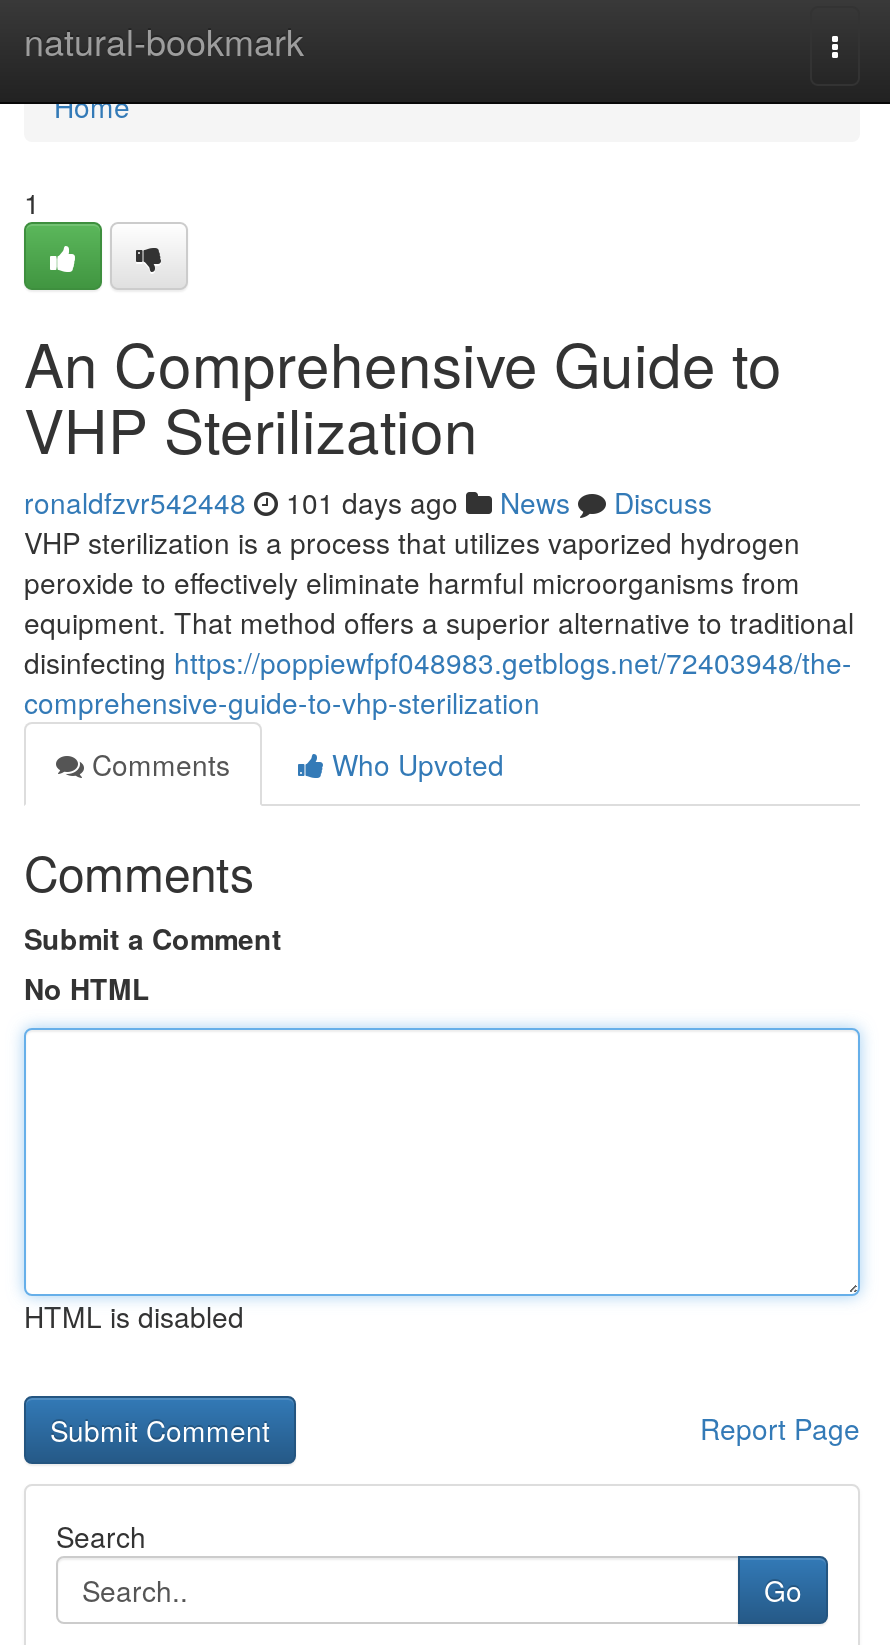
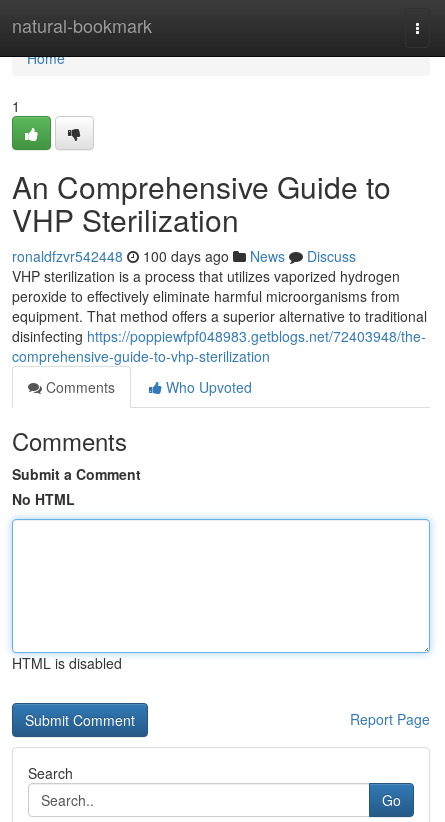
[24,482,712,522] ronaldfzvr542448 101 days ago News Discuss -> [12,246,356,266] ronaldfzvr542448 100 days ago News Discuss

